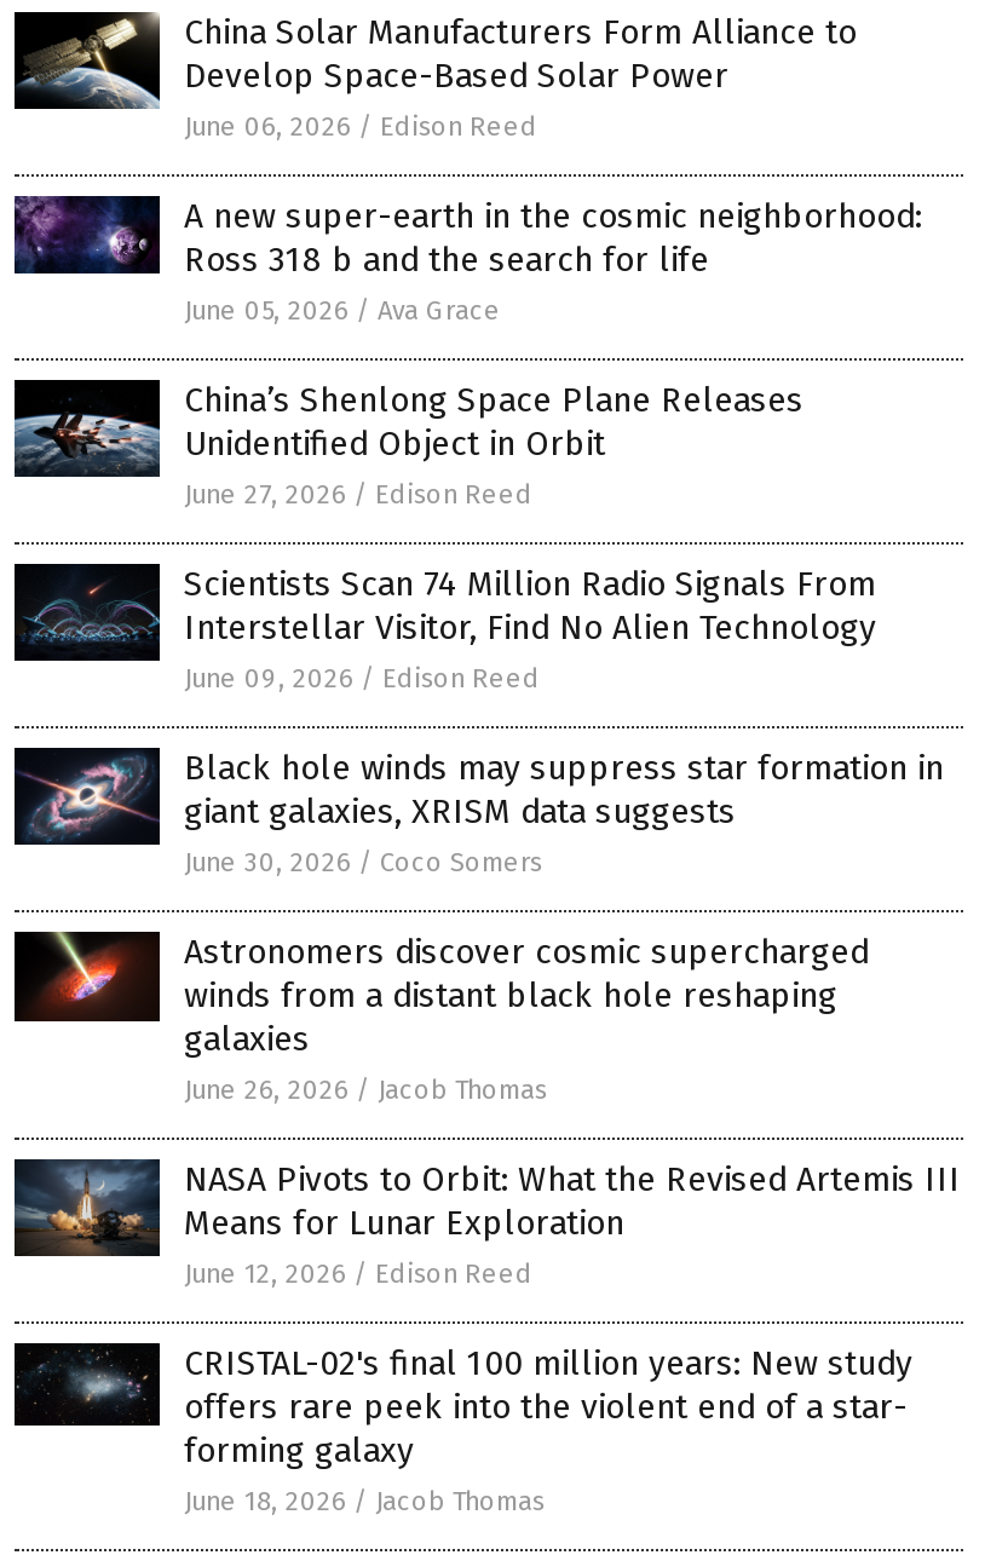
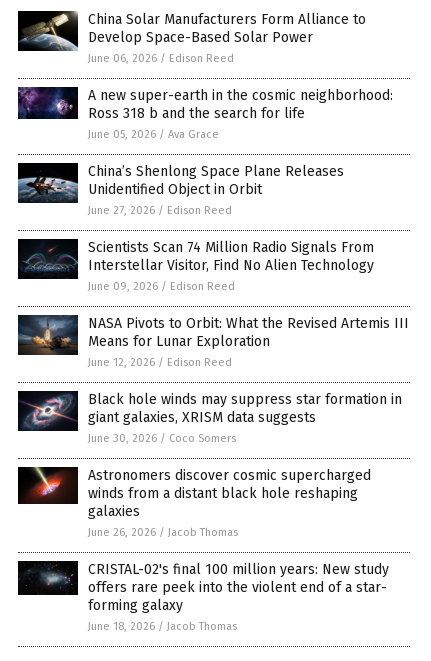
moved [17,736,944,1106] -> [19,386,402,539]: [image] | Black hole winds may suppress star formation in | giant galaxies, XRISM data suggests | June 30, 2026 / Coco Somers | Astronomers discover cosmic supercharged | winds from a distant black hole reshaping | galaxies | June 26, 2026 / Jacob Thomas
moved [12,1159,961,1290] -> [18,315,409,369]: [image] | NASA Pivots to Orbit: What the Revised Artemis III | Means for Lunar Exploration | June 12, 2026 / Edison Reed

